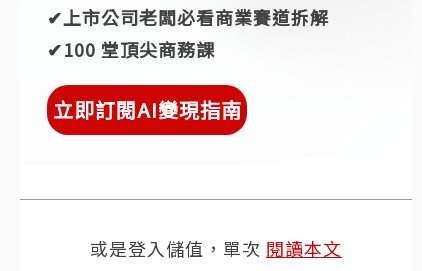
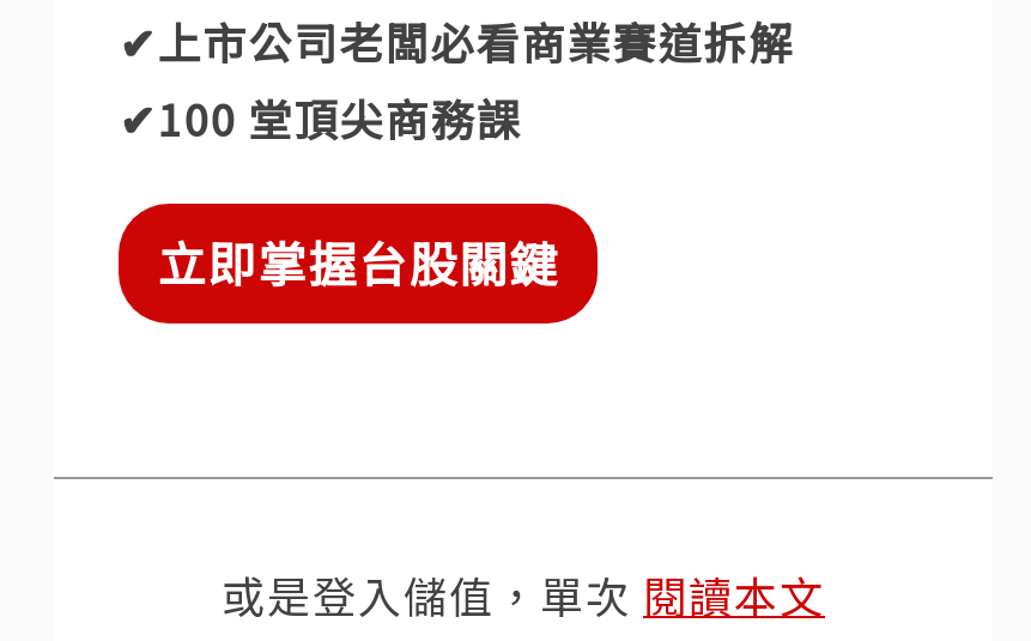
[53,95,242,124] 立即訂閱AI變現指南 -> [157,227,560,297] 立即掌握台股關鍵

